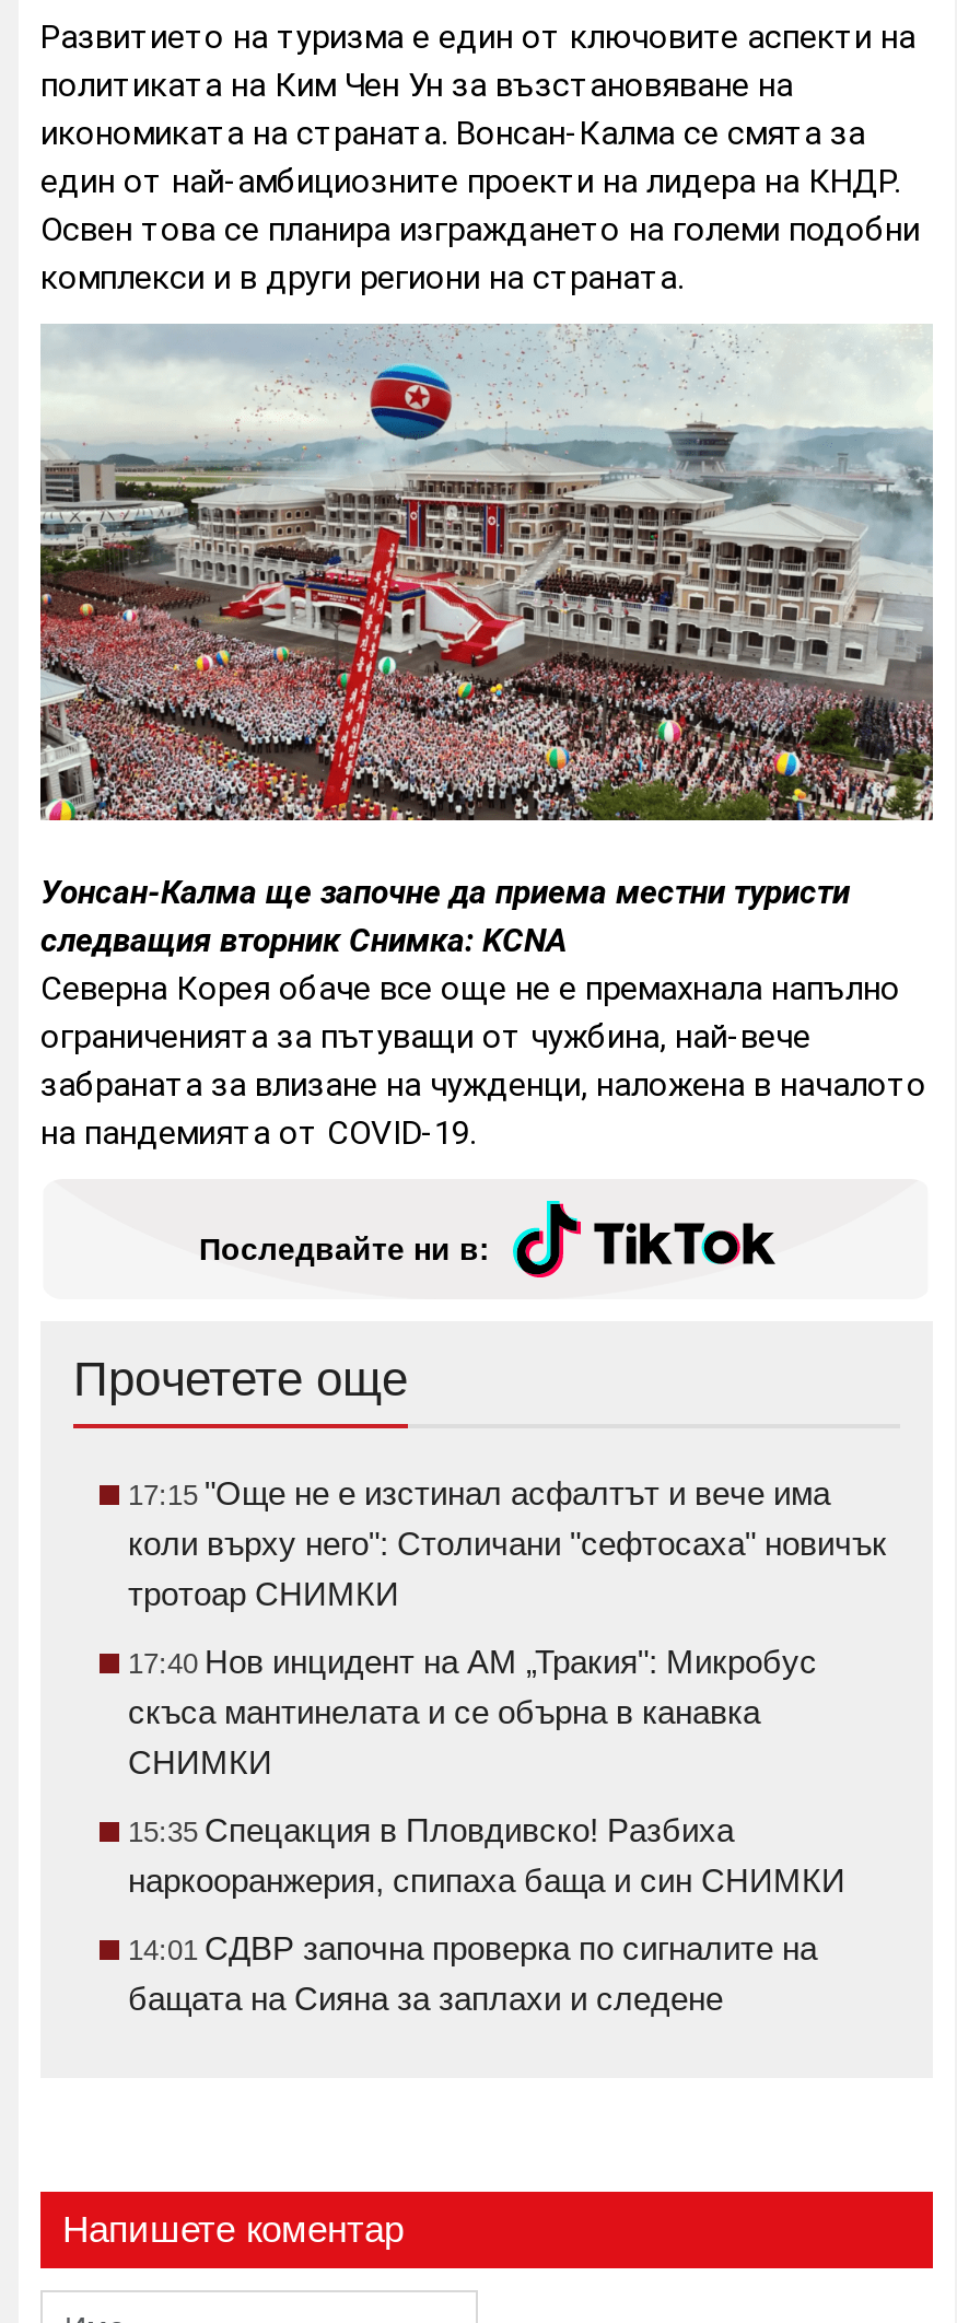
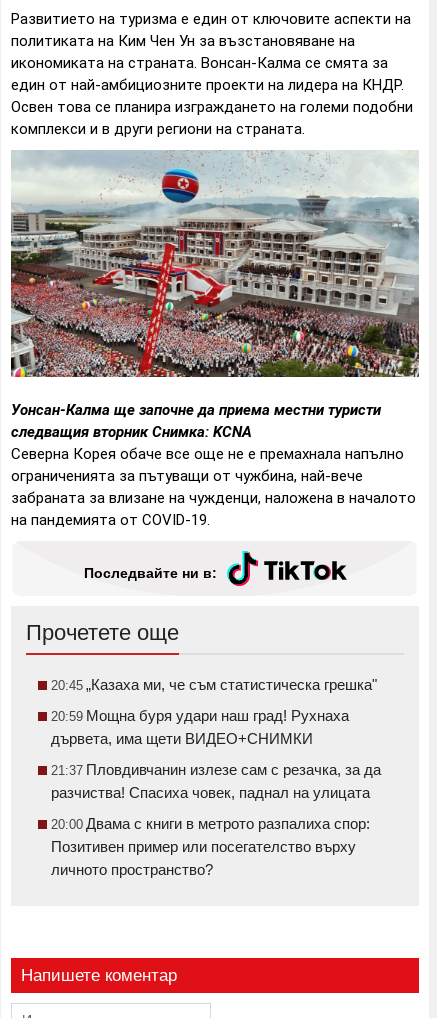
[128,1475,887,1612] 17:15 "Още не е изстинал асфалтът и вече има | коли върху него": Столичани "сефтосаха" новичък | тротоар СНИМКИ -> [51,676,377,693] 20:45 „Казаха ми, че съм статистическа грешка"
[128,1643,817,1781] 17:40 Нов инцидент на АМ „Тракия": Микробус | скъса мантинелата и се обърна в канавка | СНИМКИ -> [51,707,349,747] 20:59 Мощна буря удари наш град! Рухнаха | дървета, има щети ВИДЕО+СНИМКИ
[128,1811,845,1899] 15:35 Спецакция в Пловдивско! Разбиха | наркооранжерия, спипаха баща и син СНИМКИ -> [51,761,381,801] 21:37 Пловдивчанин излезе сам с резачка, за да | разчиства! Спасиха човек, паднал на улицата
[128,1929,817,2017] 14:01 СДВР започна проверка по сигналите на | бащата на Сияна за заплахи и следене -> [51,815,370,878] 20:00 Двама с книги в метрото разпалиха спор: | Позитивен пример или посегателство върху | личното пространство?

